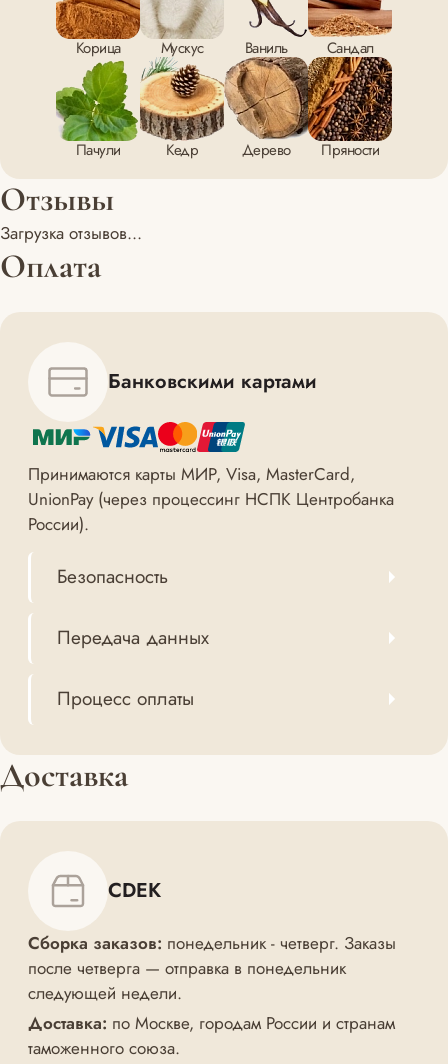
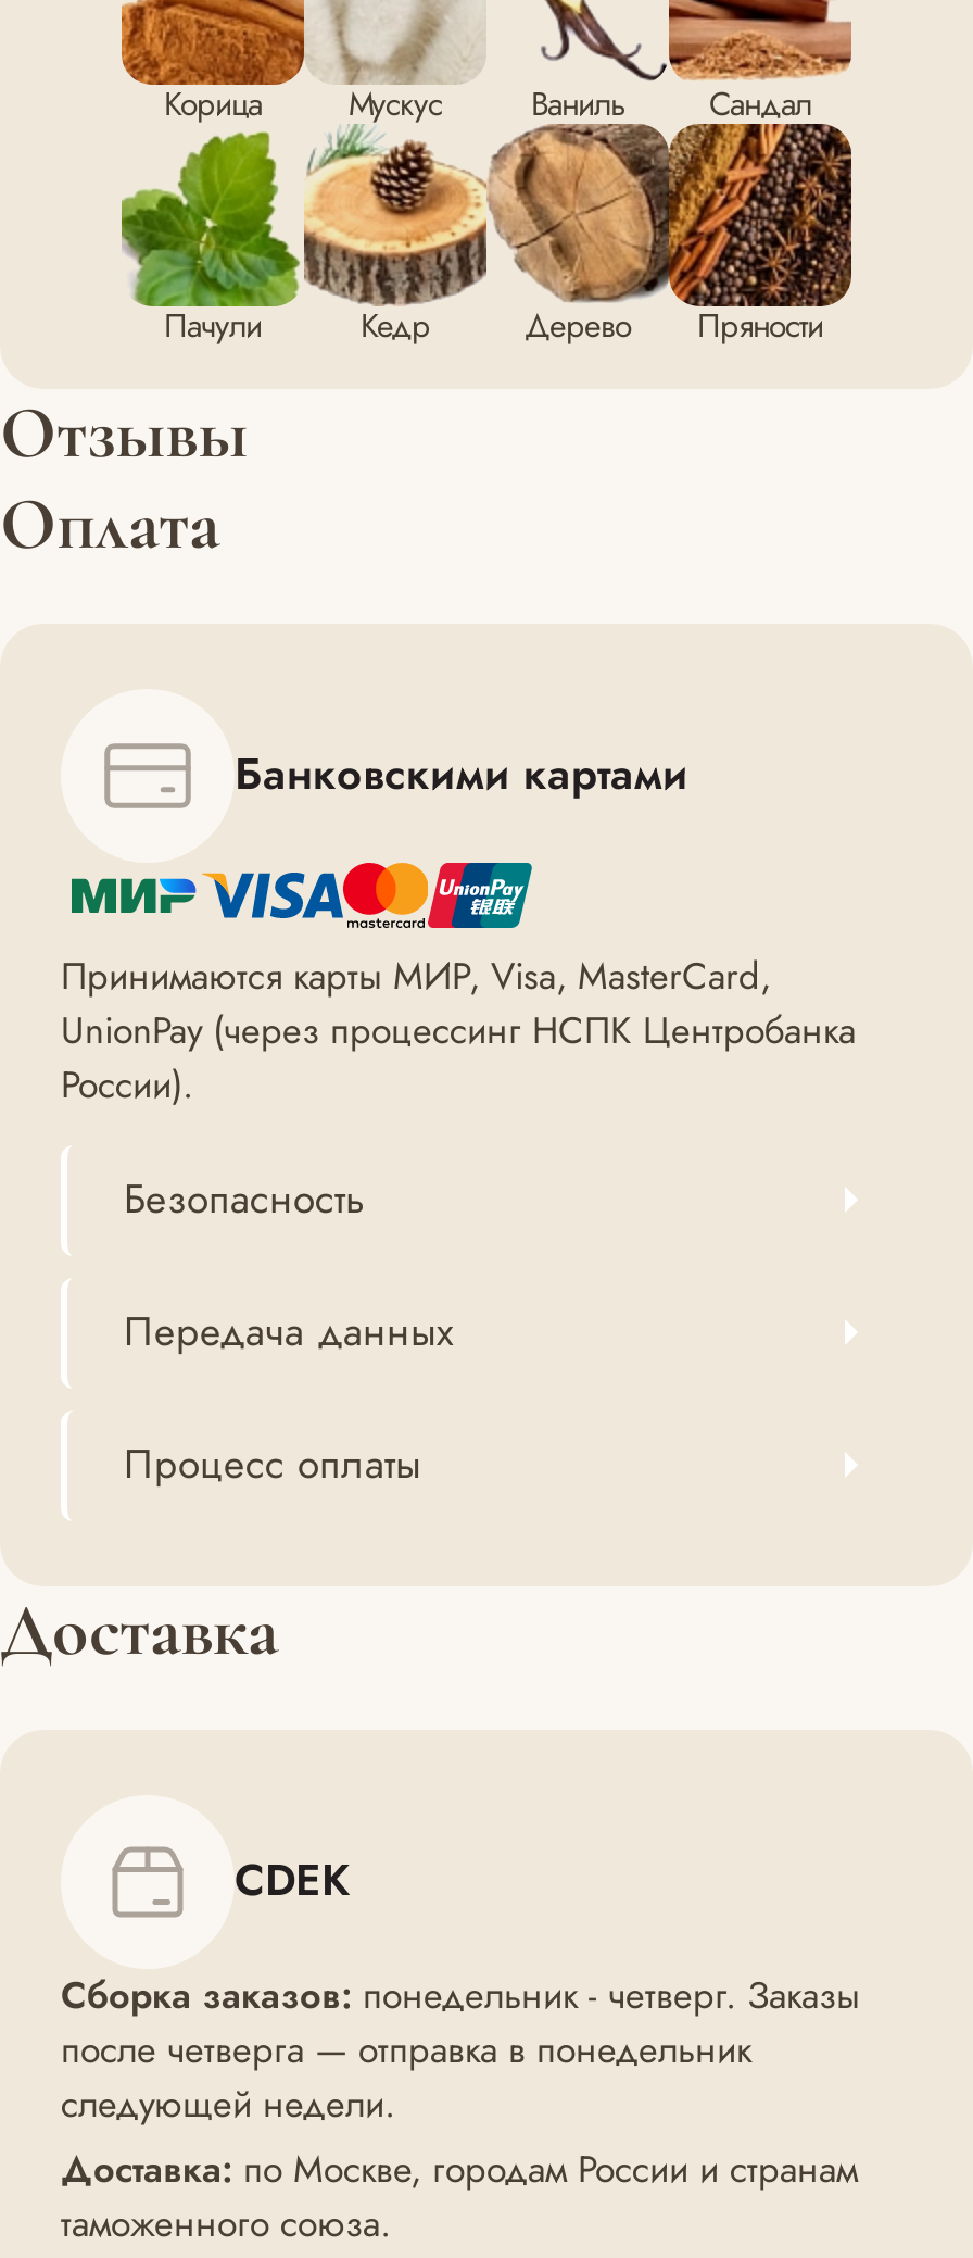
[0,221,142,245] Загрузка отзывов... -> none

